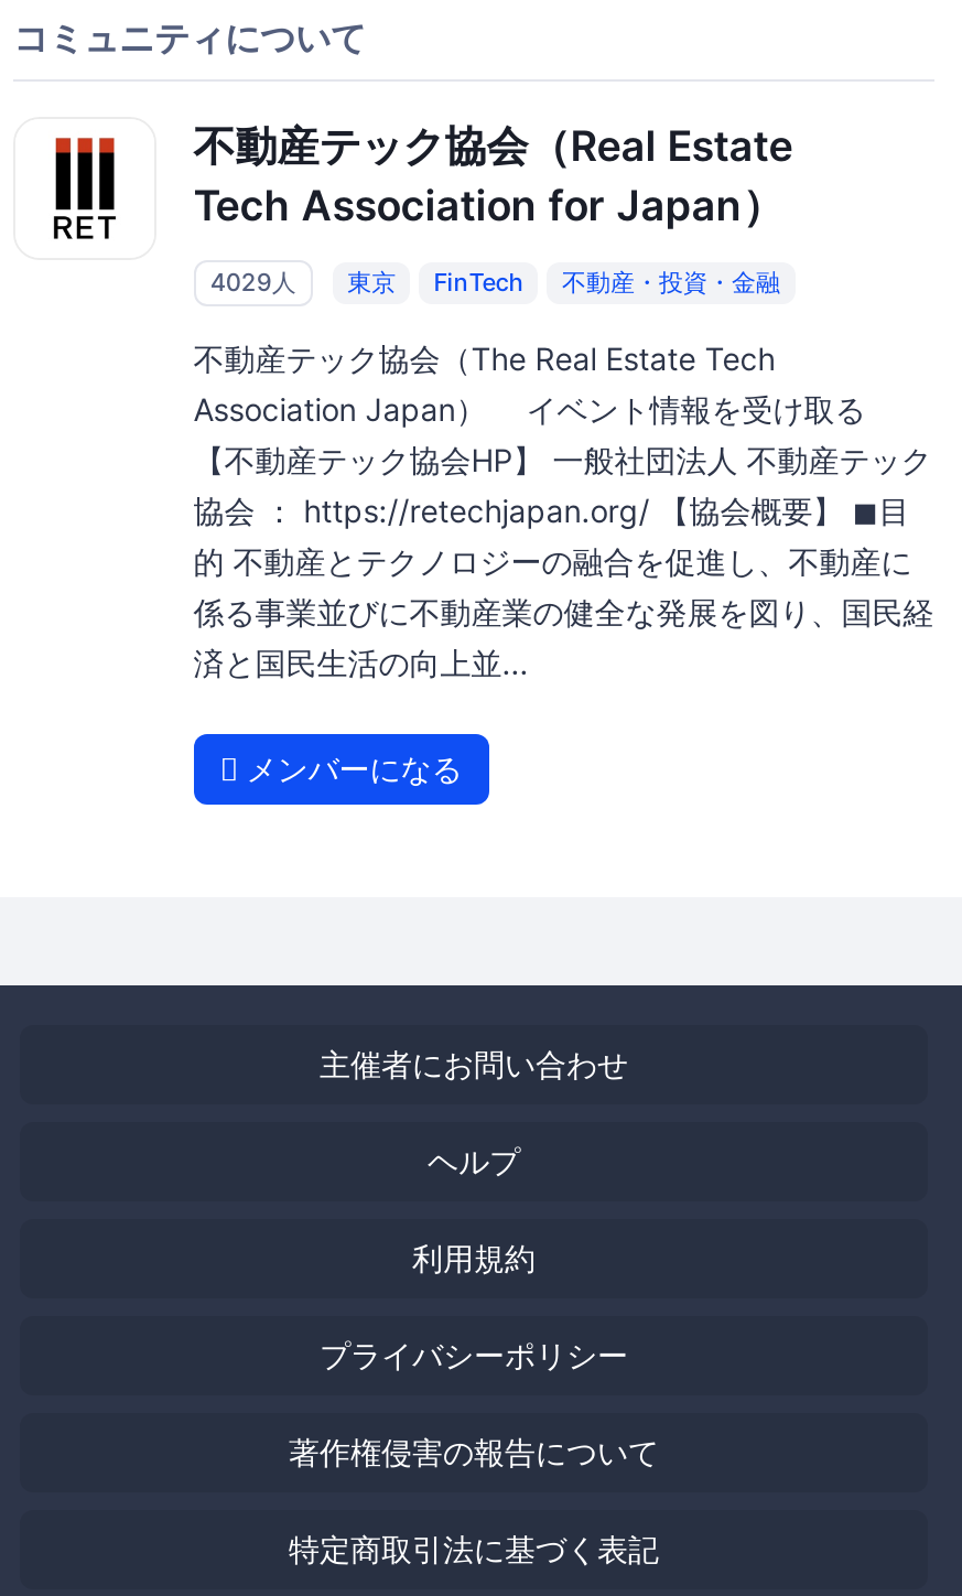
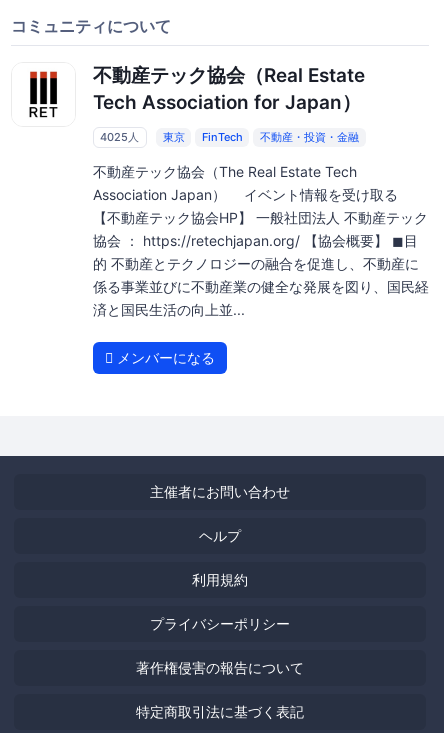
[210,267,780,297] 4029人 東京 FinTech 不動産・投資・金融 -> [100,130,359,144] 4025人 東京 FinTech 不動産・投資・金融

